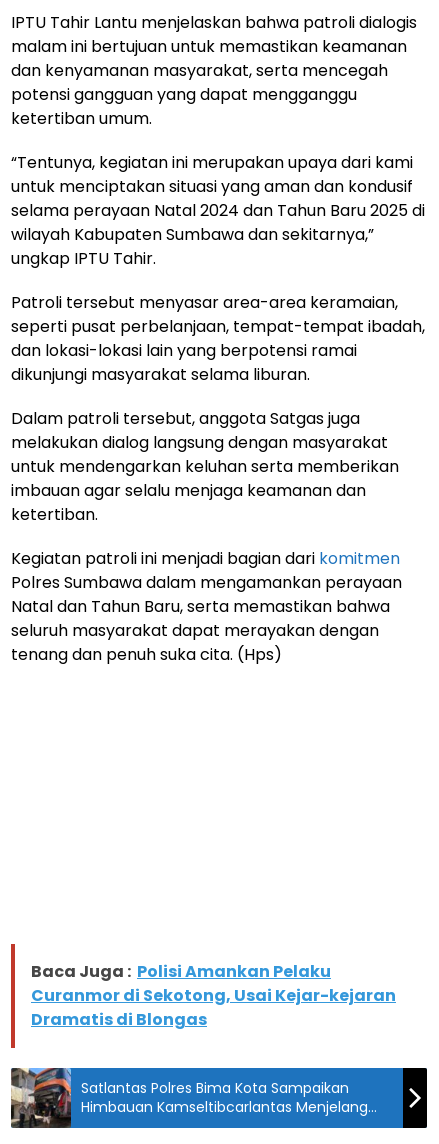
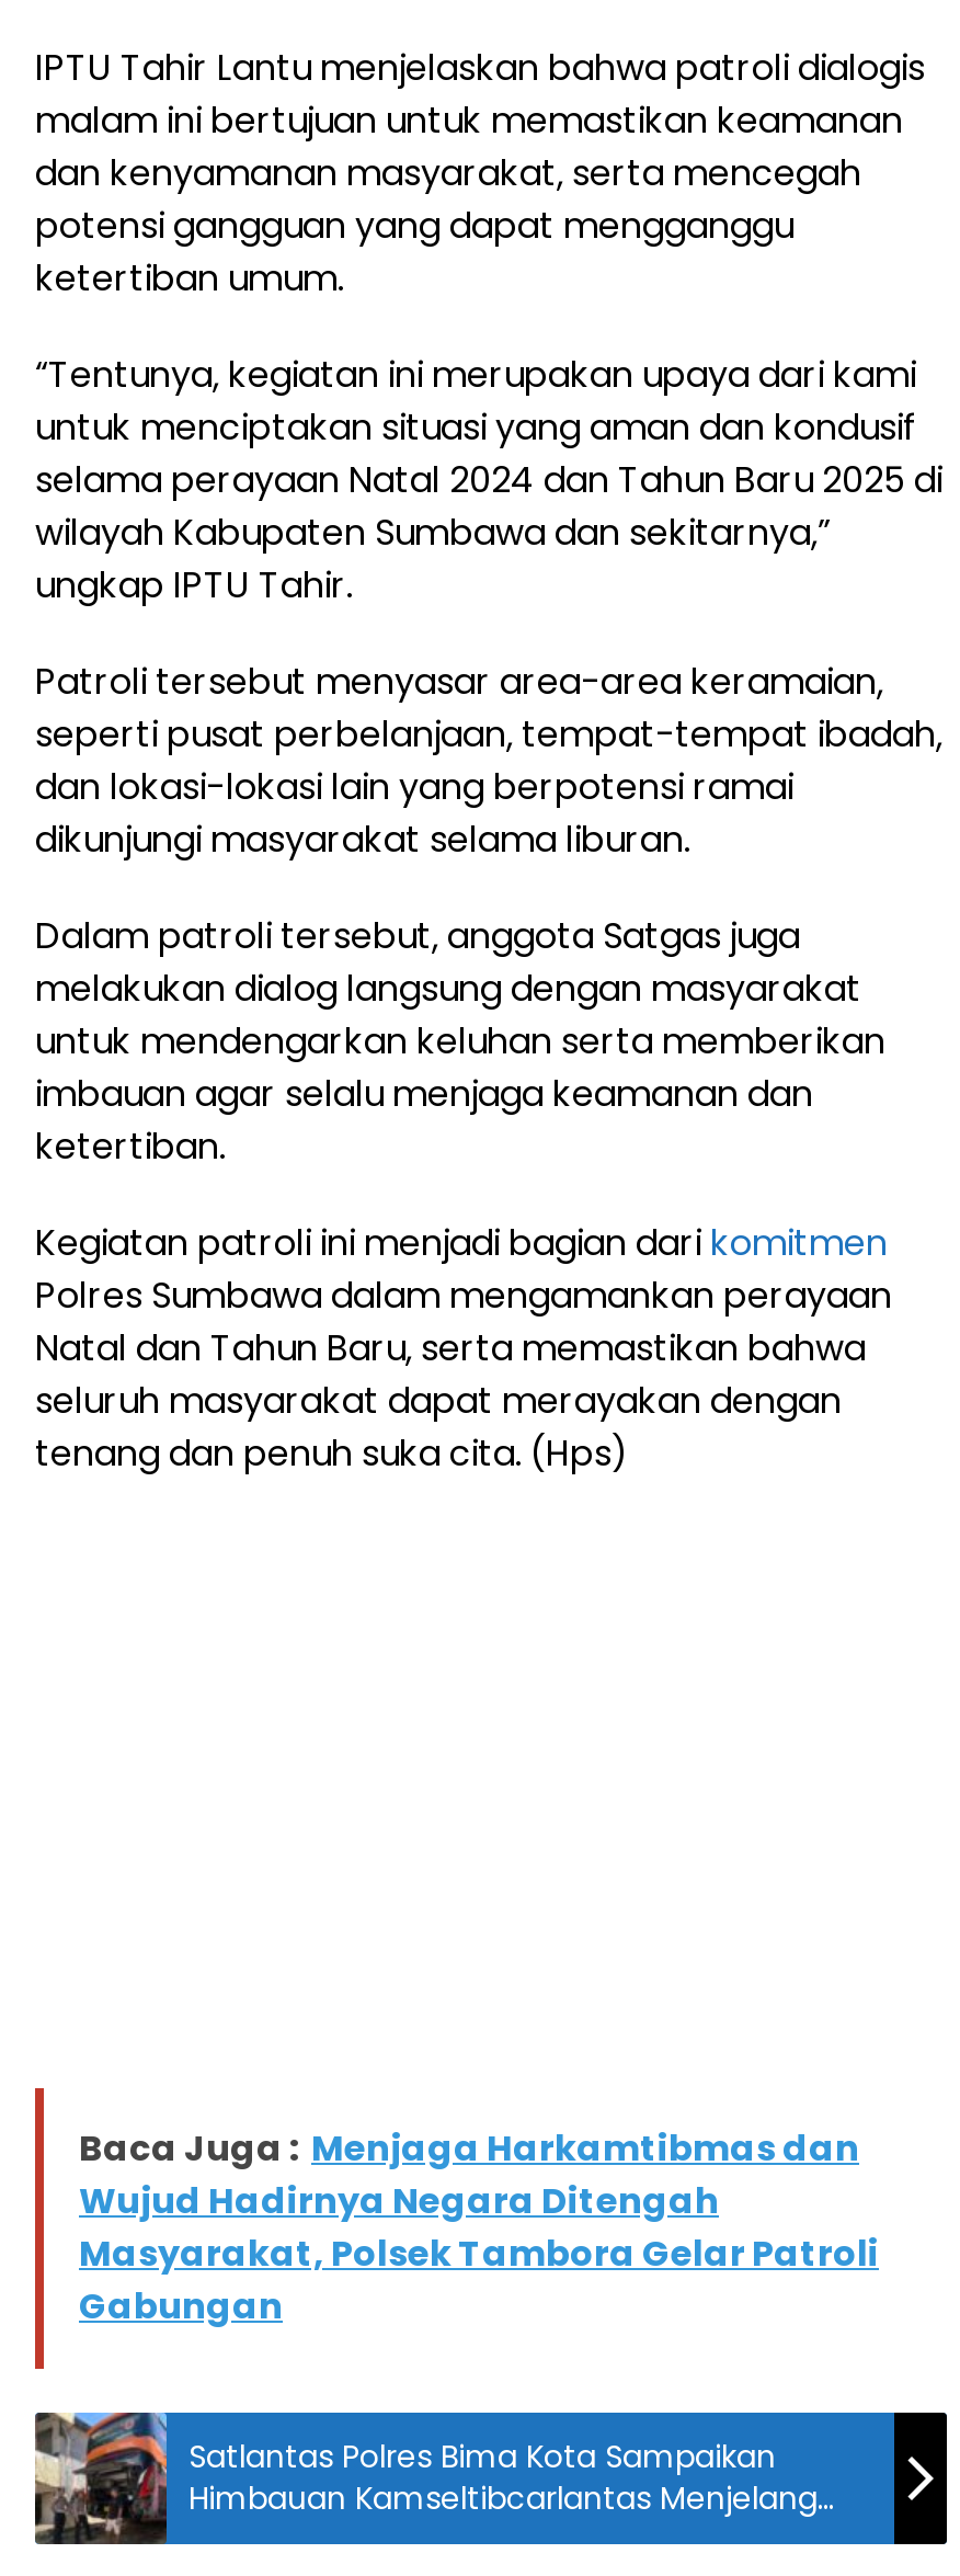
[31,960,396,1031] Baca Juga : Polisi Amankan Pelaku | Curanmor di Sekotong, Usai Kejar-kejaran | Dramatis di Blongas -> [79,2123,879,2332] Baca Juga : Menjaga Harkamtibmas dan | Wujud Hadirnya Negara Ditengah | Masyarakat, Polsek Tambora Gelar Patroli | Gabungan

